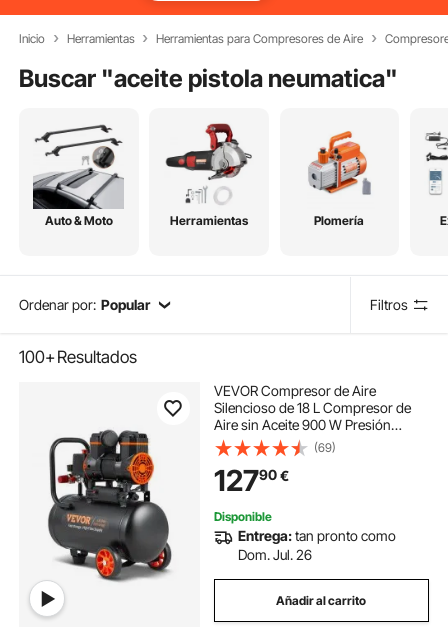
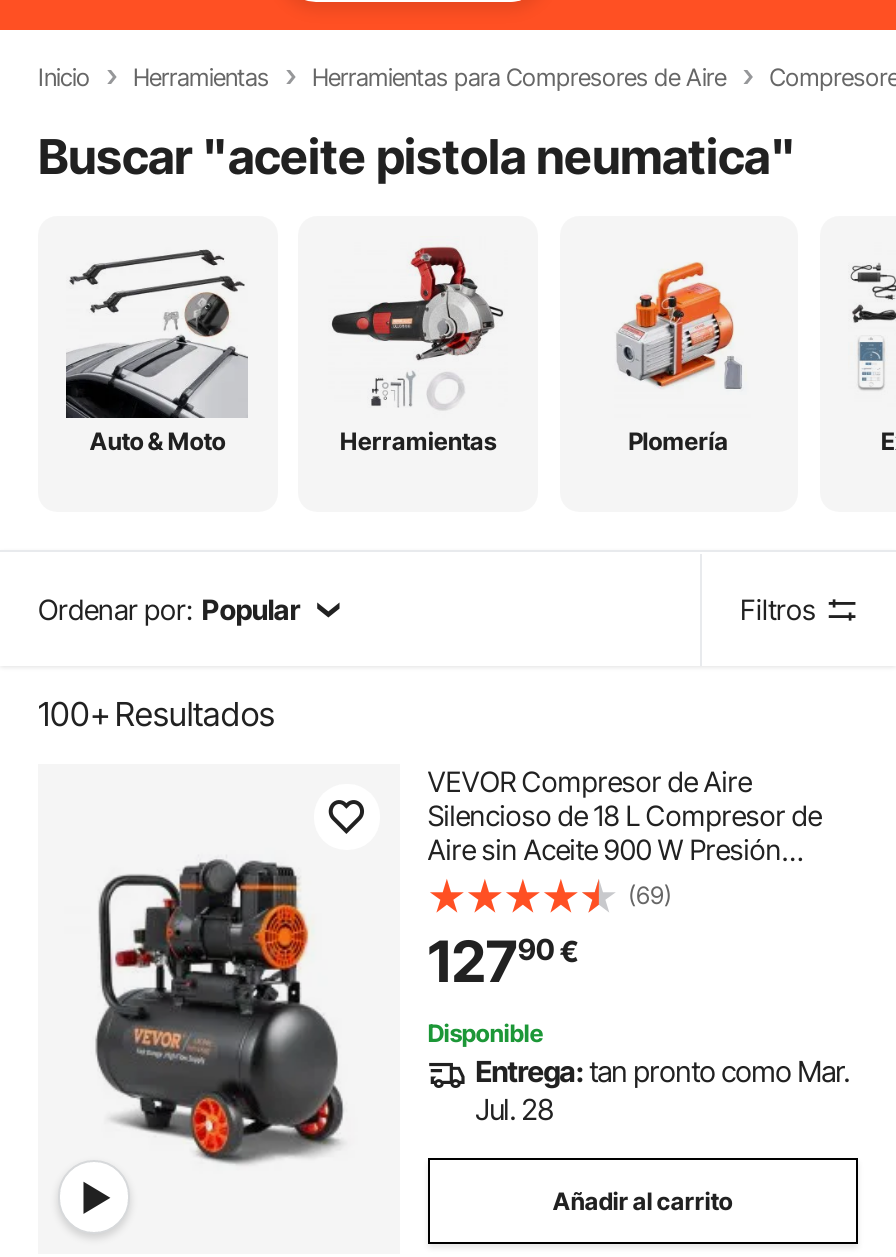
[238,527,396,563] Entrega: tan pronto como | Dom. Jul. 26 -> [475,1055,849,1127] Entrega: tan pronto como Mar. | Jul. 28

